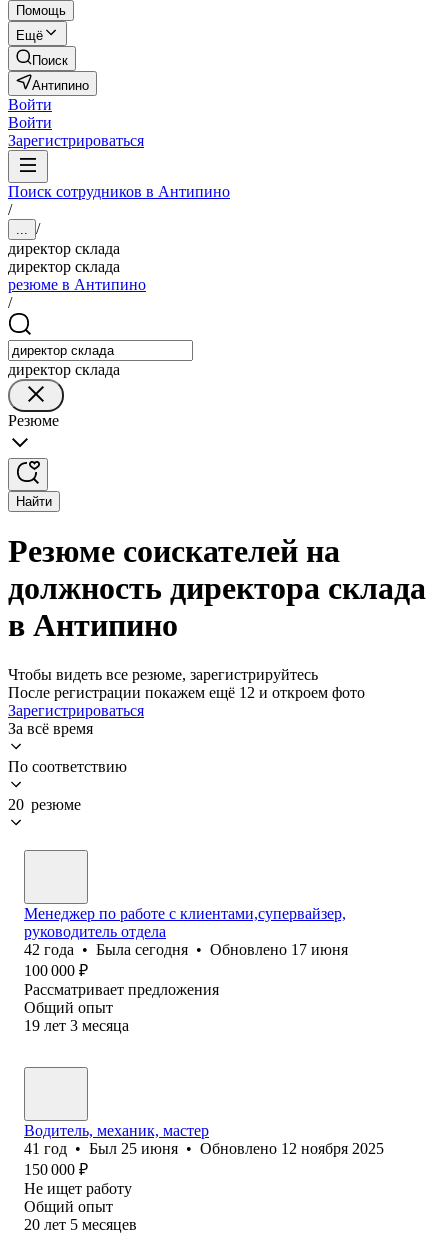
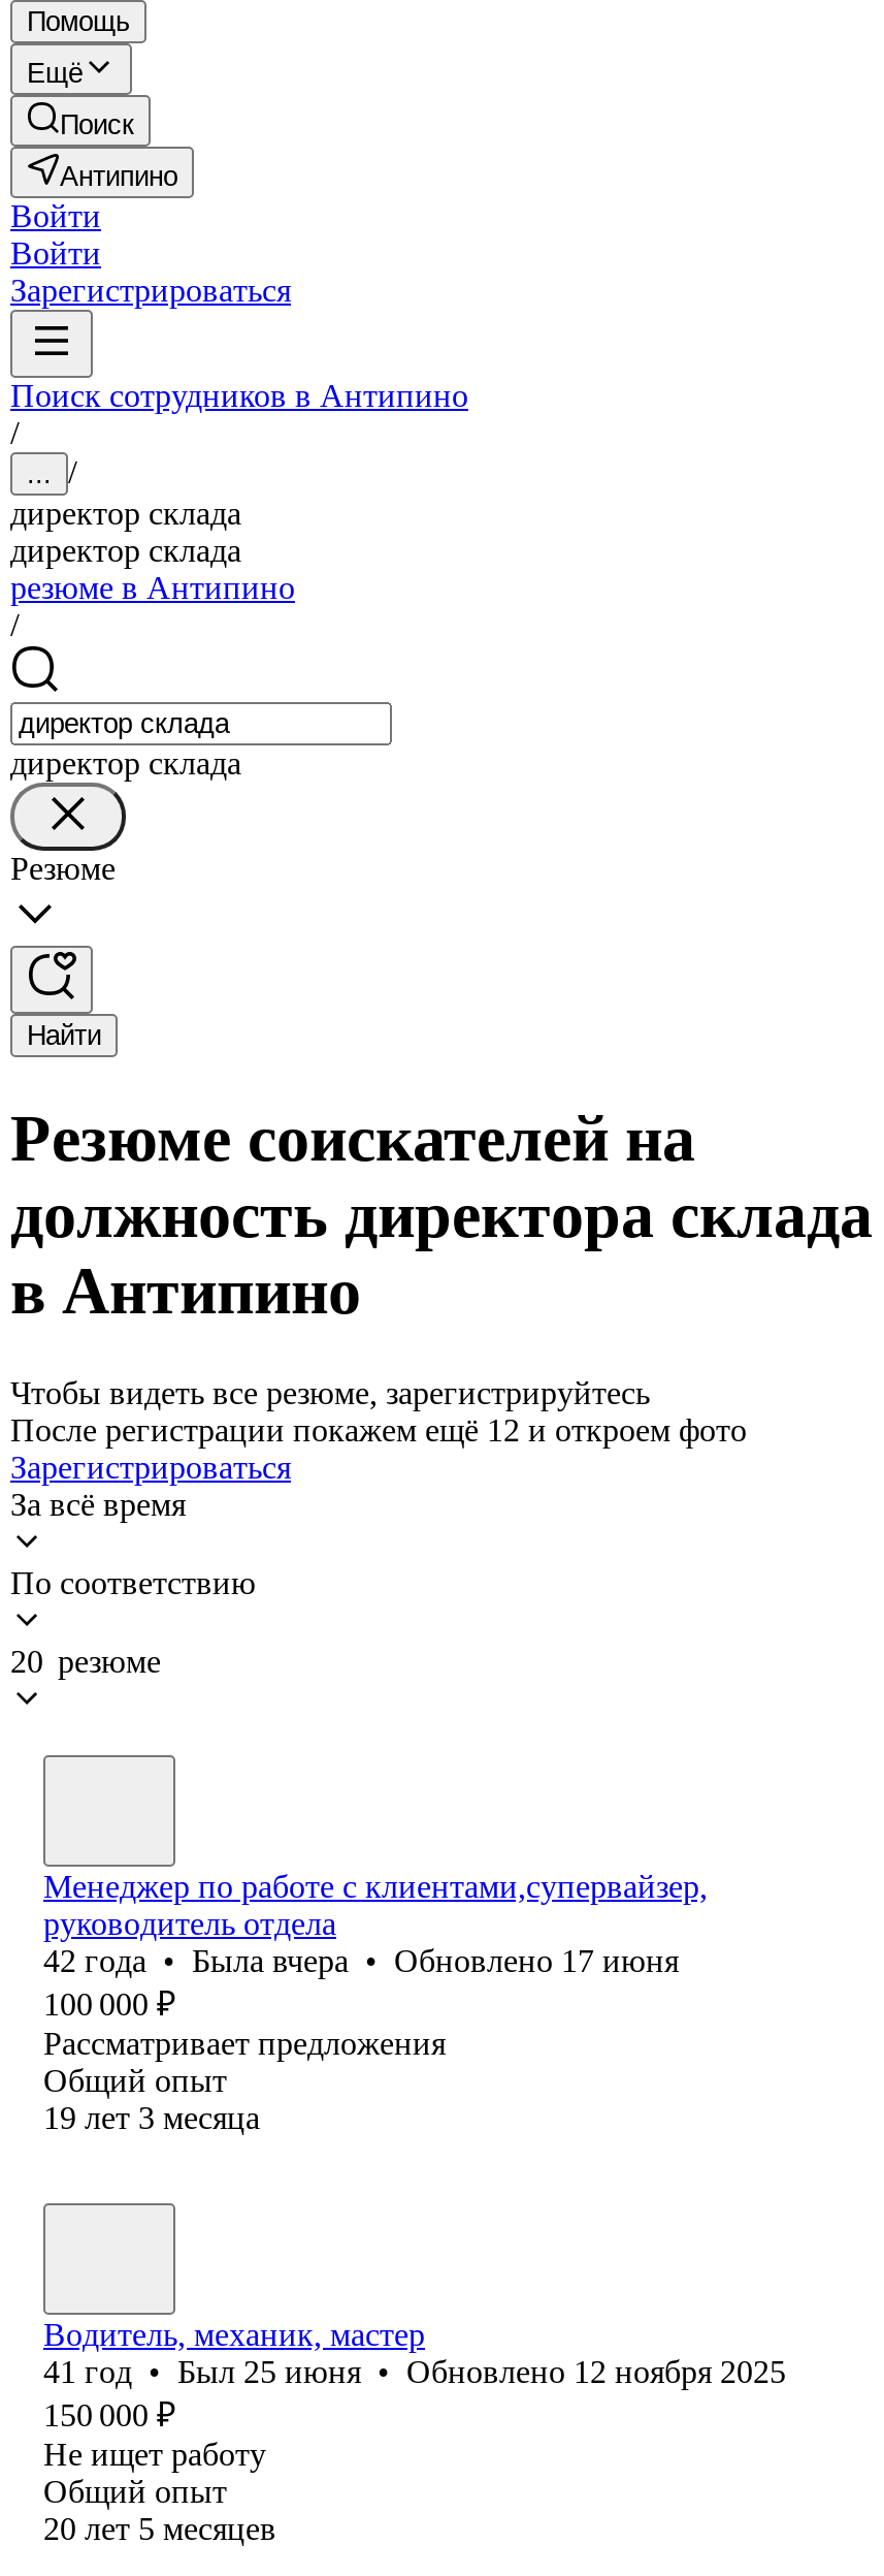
[24,941,348,958] 42 года • Была сегодня • Обновлено 17 июня -> [43,1943,679,1978] 42 года • Была вчера • Обновлено 17 июня

